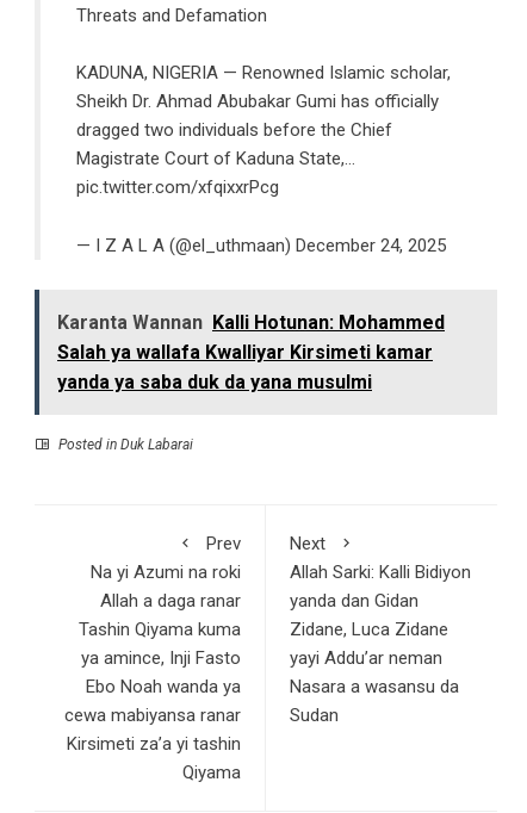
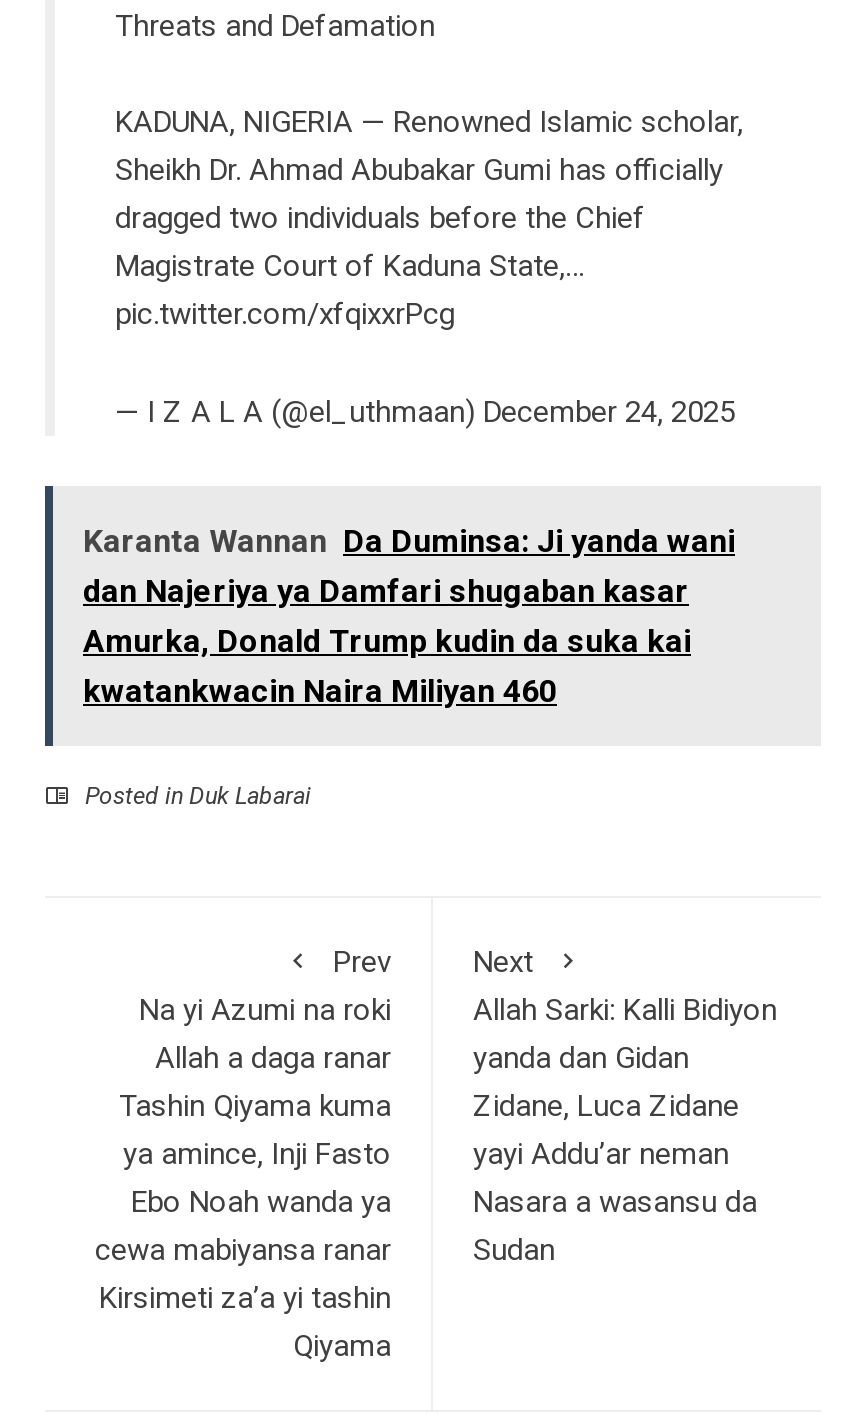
[57,311,445,393] Karanta Wannan Kalli Hotunan: Mohammed | Salah ya wallafa Kwalliyar Kirsimeti kamar | yanda ya saba duk da yana musulmi -> [83,521,735,709] Karanta Wannan Da Duminsa: Ji yanda wani | dan Najeriya ya Damfari shugaban kasar | Amurka, Donald Trump kudin da suka kai | kwatankwacin Naira Miliyan 460

